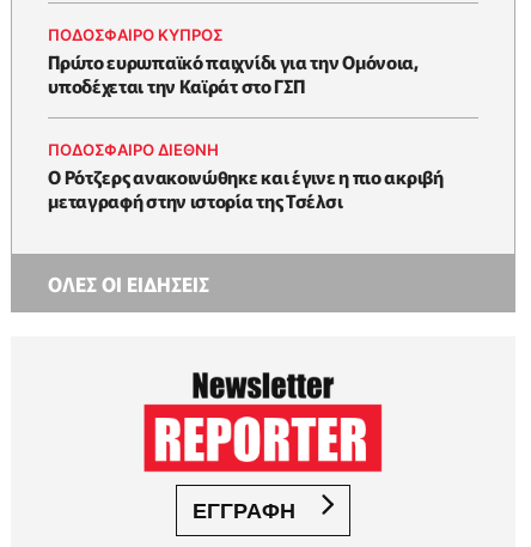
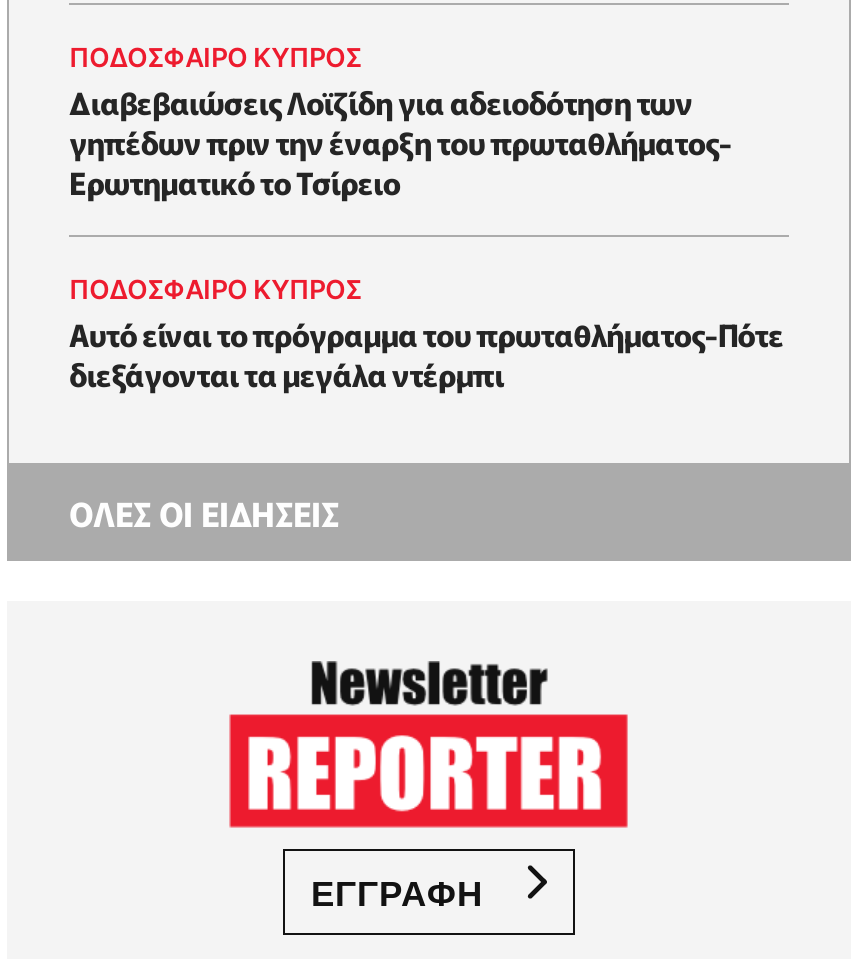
[48,48,418,98] Πρώτο ευρωπαϊκό παιχνίδι για την Ομόνοια, | υποδέχεται την Καϊράτ στο ΓΣΠ -> [69,79,732,203] Διαβεβαιώσεις Λοϊζίδη για αδειοδότηση των | γηπέδων πριν την έναρξη του πρωταθλήματος- | Ερωτηματικό το Τσίρειο
[48,140,443,213] ΠΟΔΟΣΦΑΙΡΟ ΔΙΕΘΝΗ | Ο Ρότζερς ανακοινώθηκε και έγινε η πιο ακριβή | μεταγραφή στην ιστορία της Τσέλσι -> [69,273,784,395] ΠΟΔΟΣΦΑΙΡΟ ΚΥΠΡΟΣ | Αυτό είναι το πρόγραμμα του πρωταθλήματος-Πότε | διεξάγονται τα μεγάλα ντέρμπι

